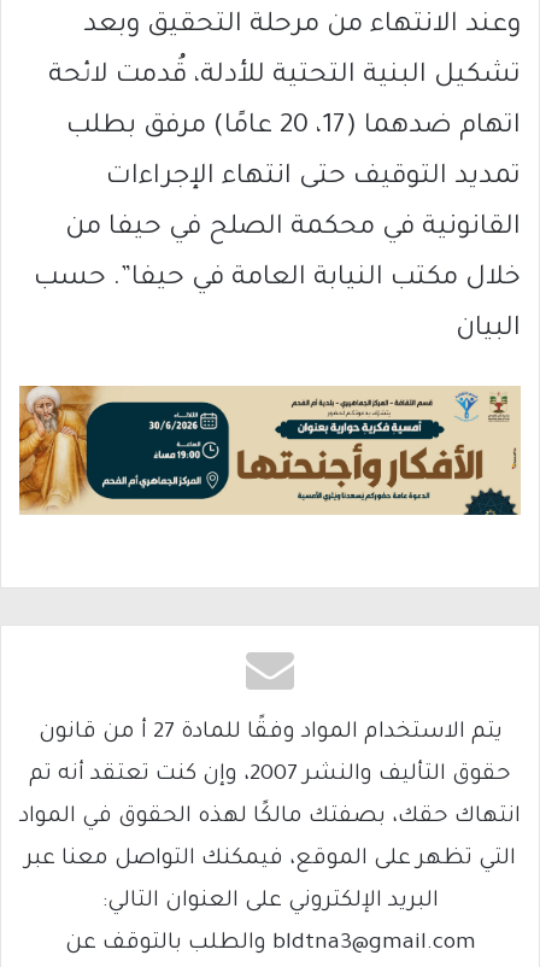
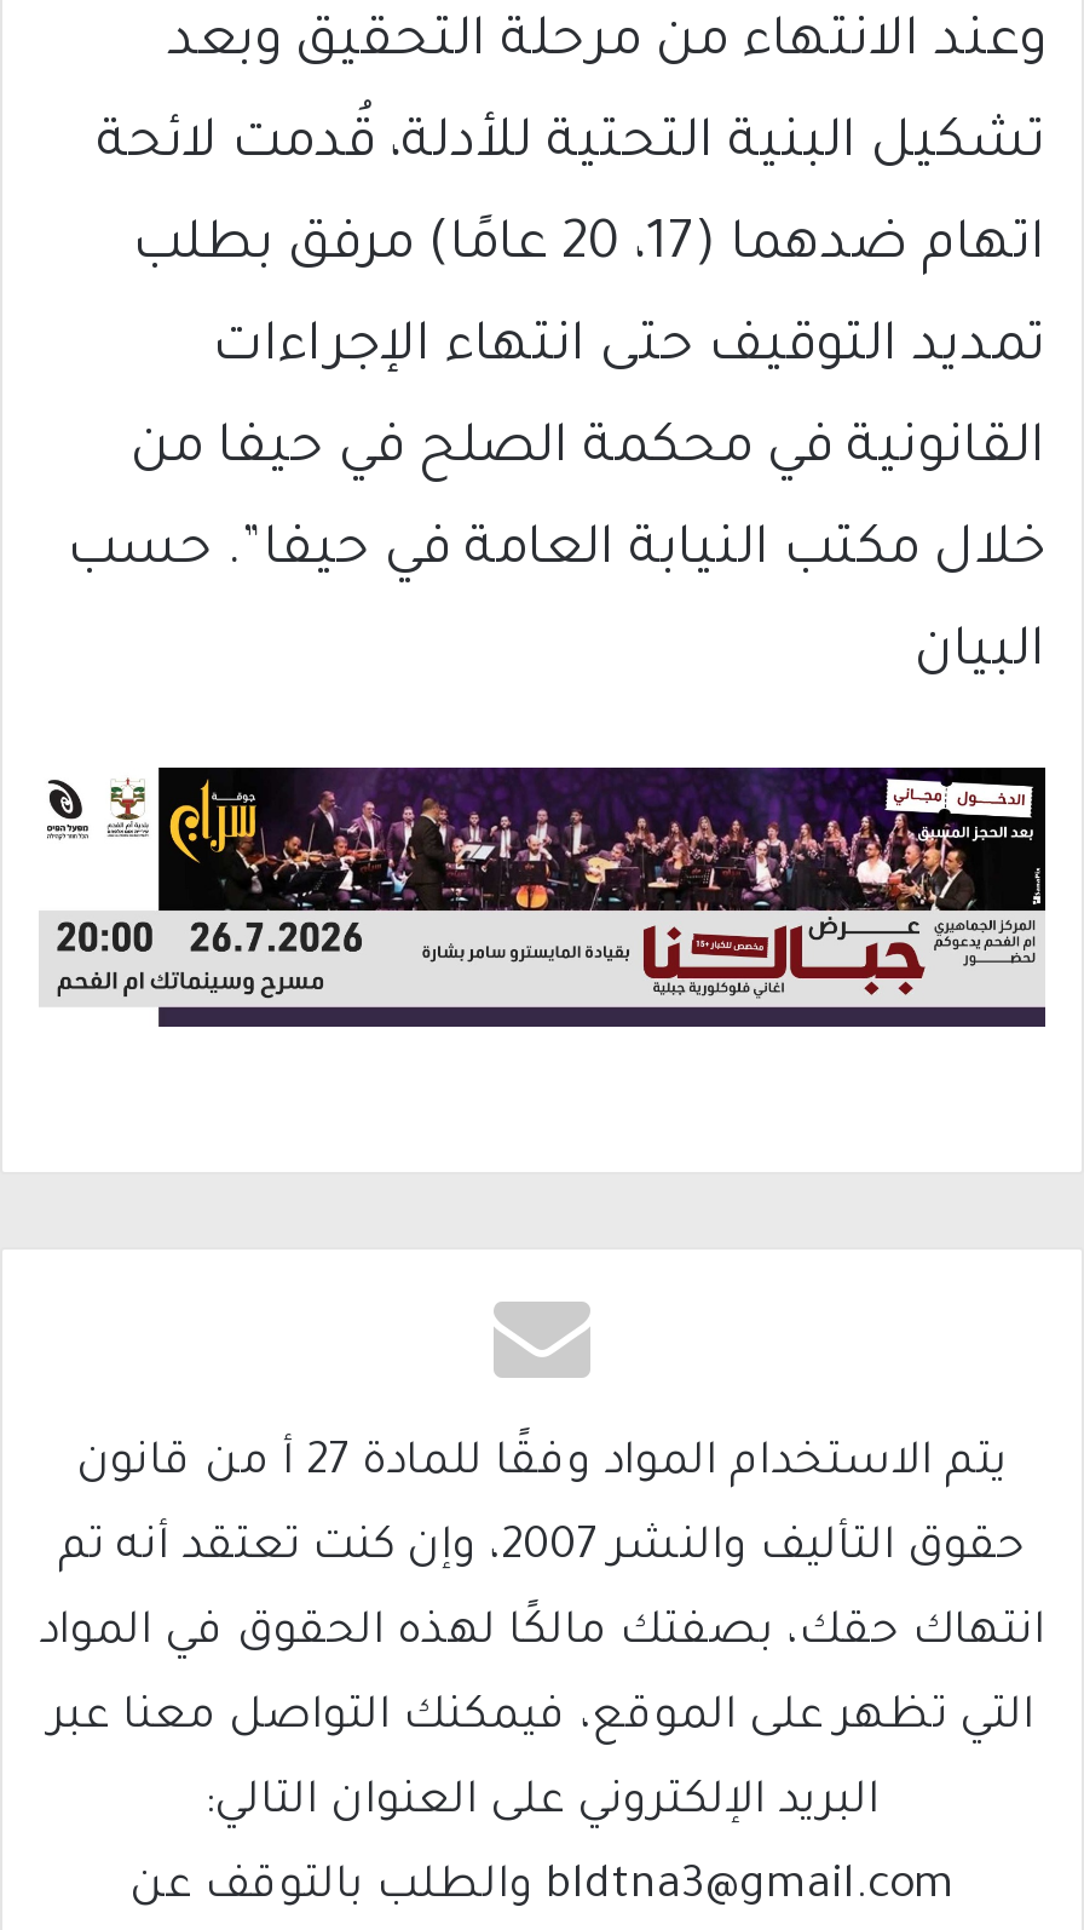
[18,385,521,516] [image] -> [39,765,1048,1029] [image]

